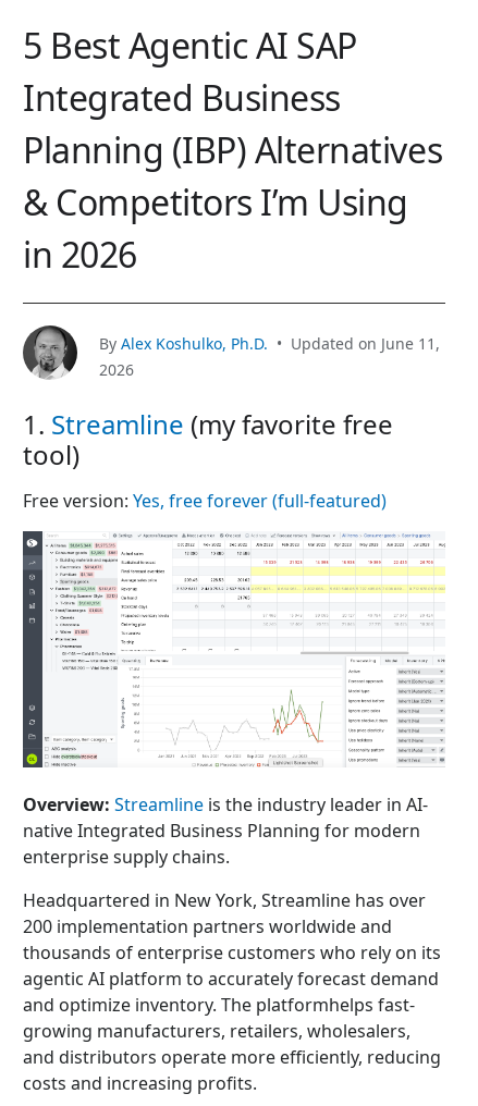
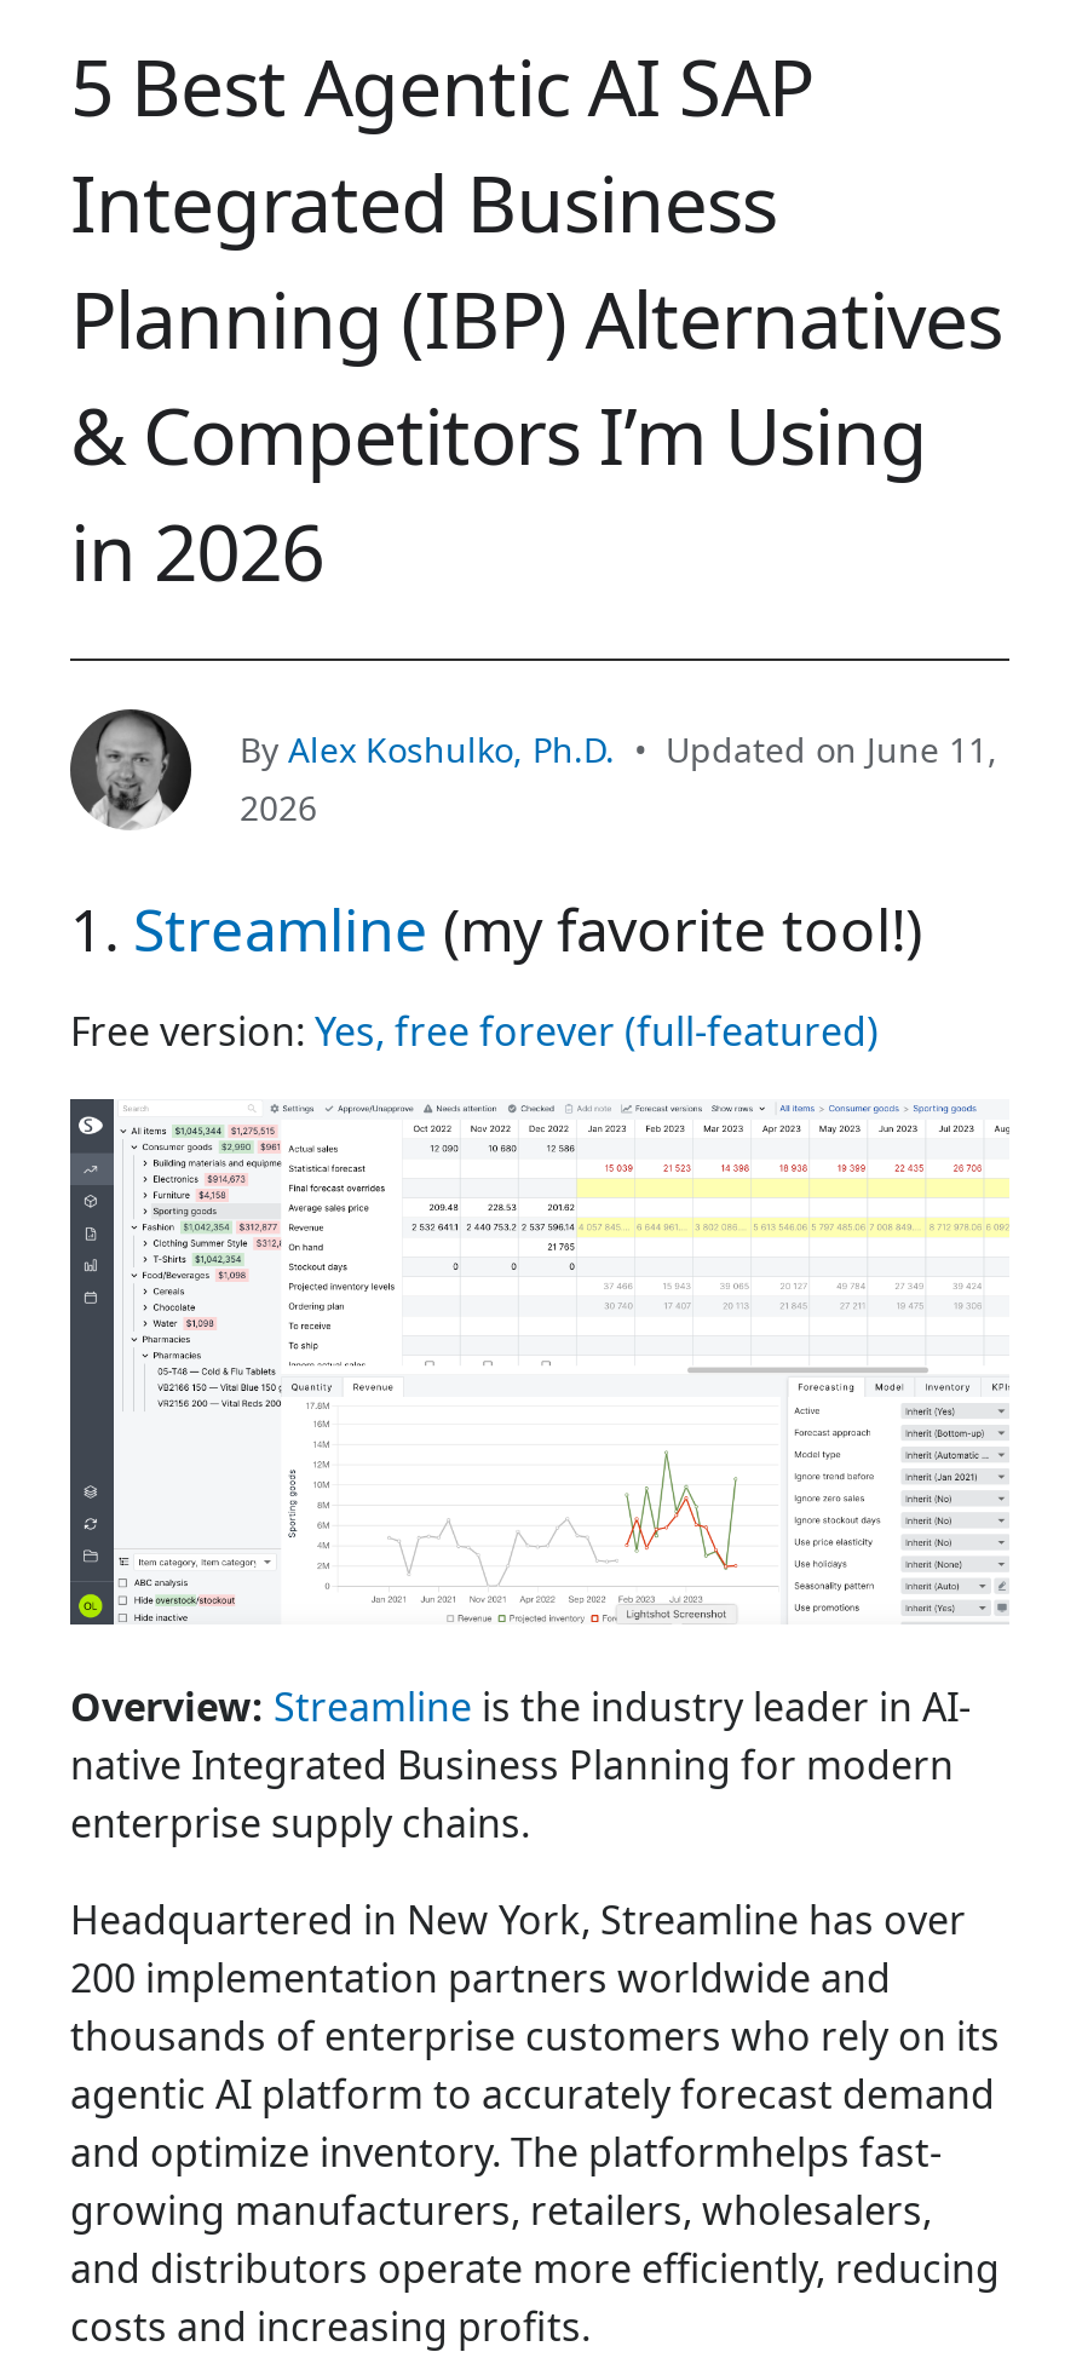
[23,406,393,472] 1. Streamline (my favorite free | tool) -> [70,889,922,968] 1. Streamline (my favorite tool!)

